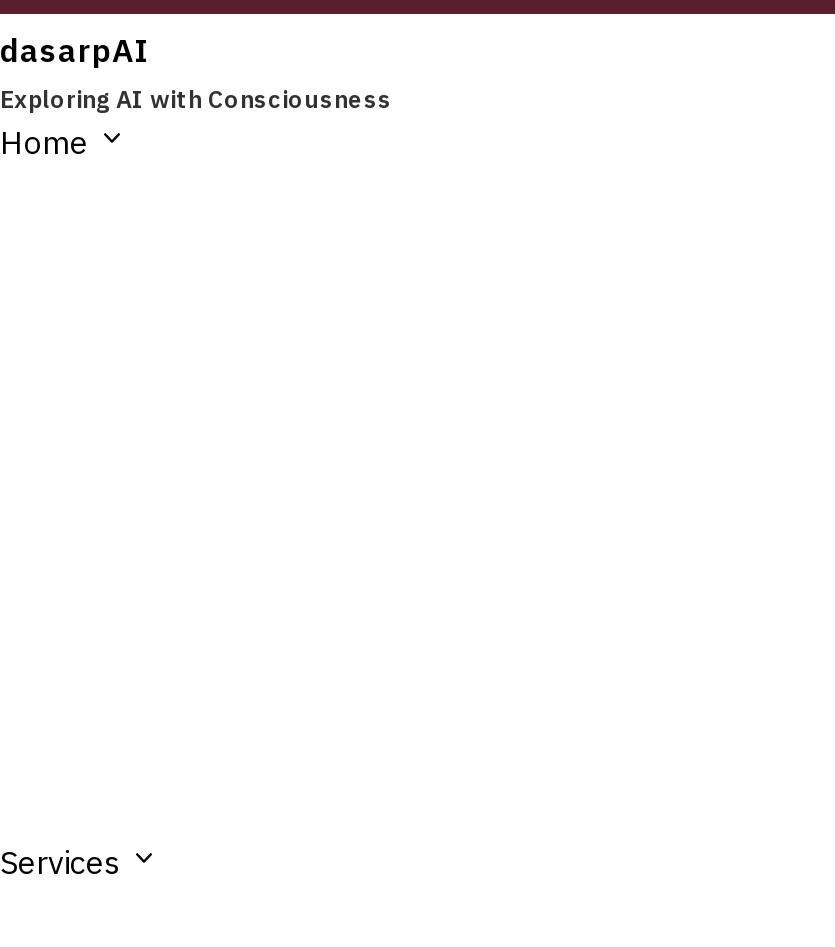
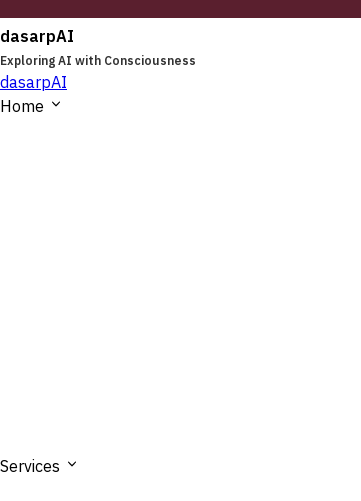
none -> [0,72,67,92] dasarpAI

